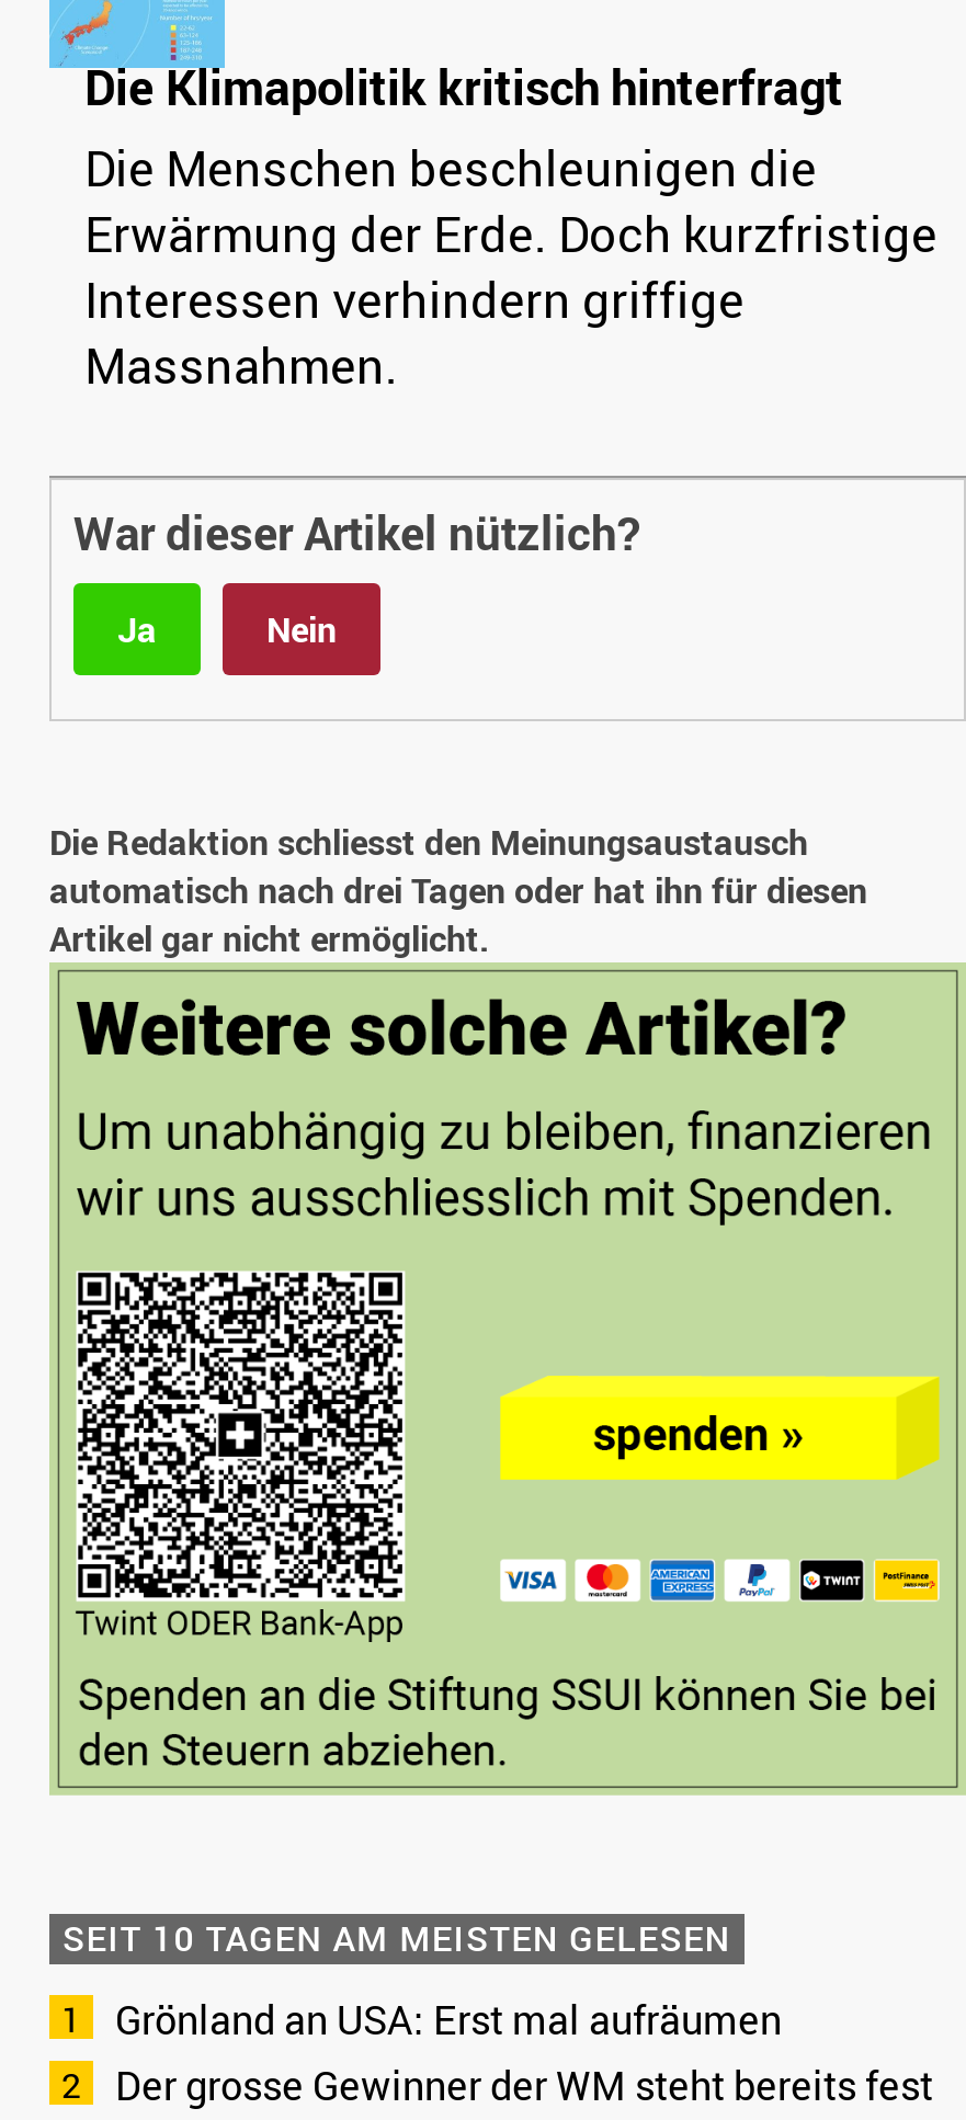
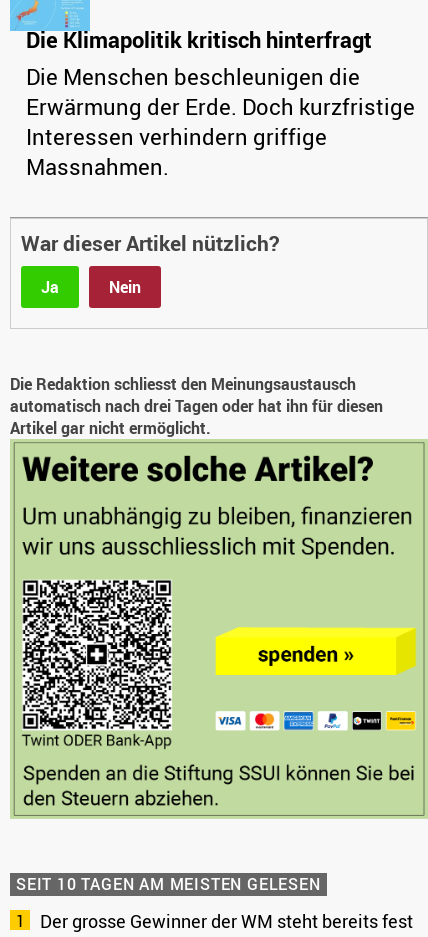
[115,1992,782,2044] Grönland an USA: Erst mal aufräumen -> none

